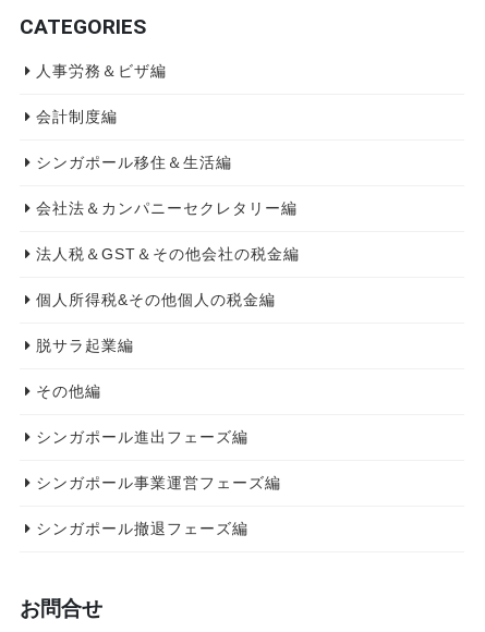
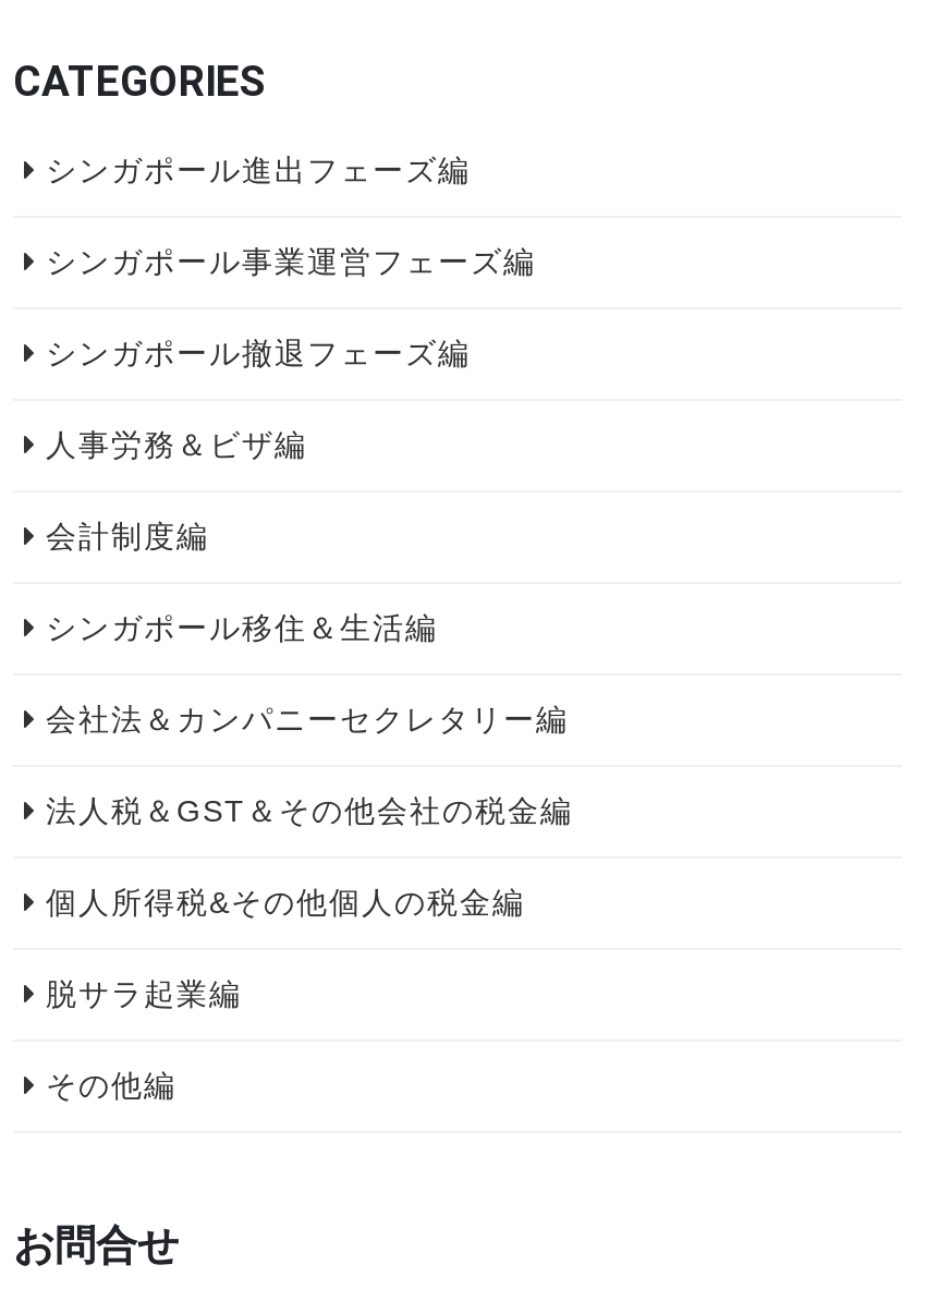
moved [36,62,300,400] -> [46,426,573,1101]: 人事労務＆ビザ編 | 会計制度編 | シンガポール移住＆生活編 | 会社法＆カンパニーセクレタリー編 | 法人税＆GST＆その他会社の税金編 | 個人所得税&その他個人の税金編 | 脱サラ起業編 | その他編
moved [36,429,281,538] -> [46,151,536,369]: シンガポール進出フェーズ編 | シンガポール事業運営フェーズ編 | シンガポール撤退フェーズ編

